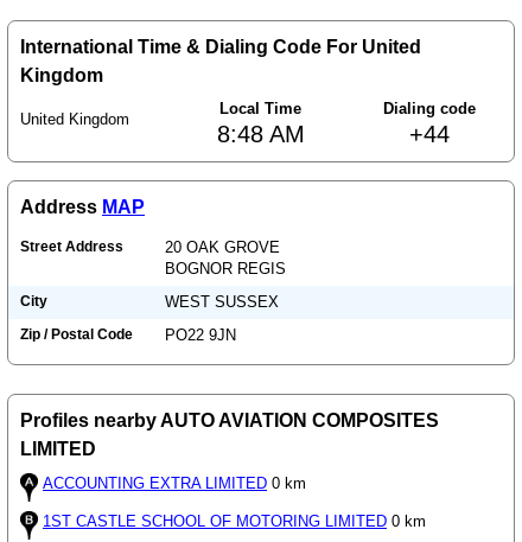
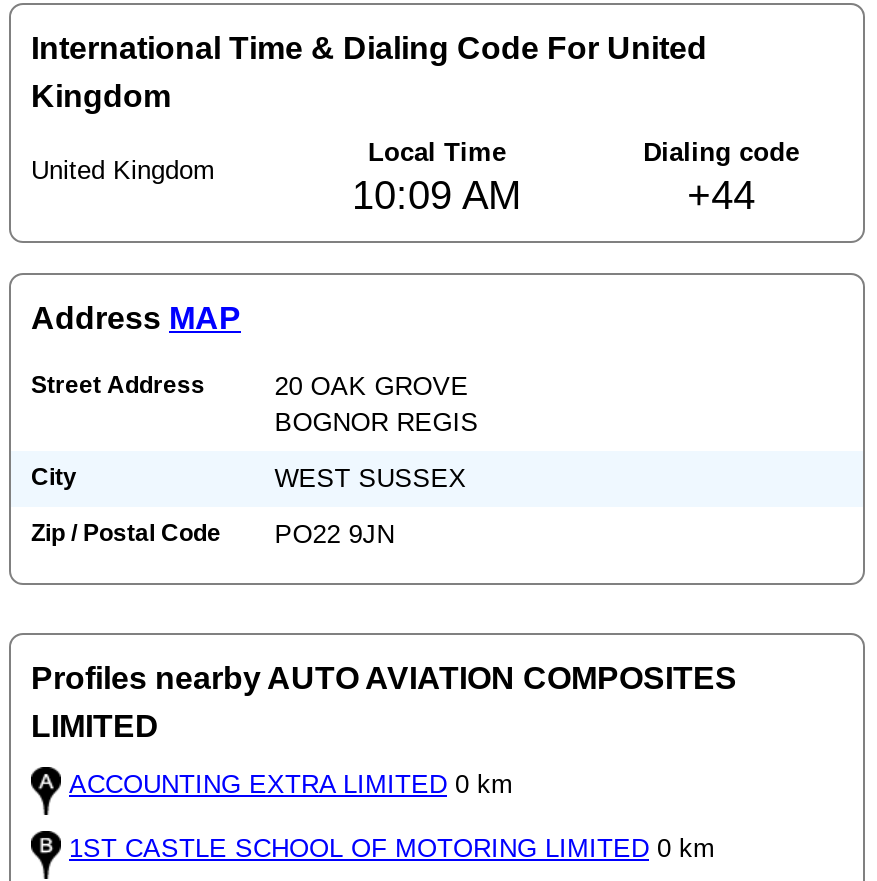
[217,121,305,147] 8:48 AM -> [352,173,522,217] 10:09 AM

